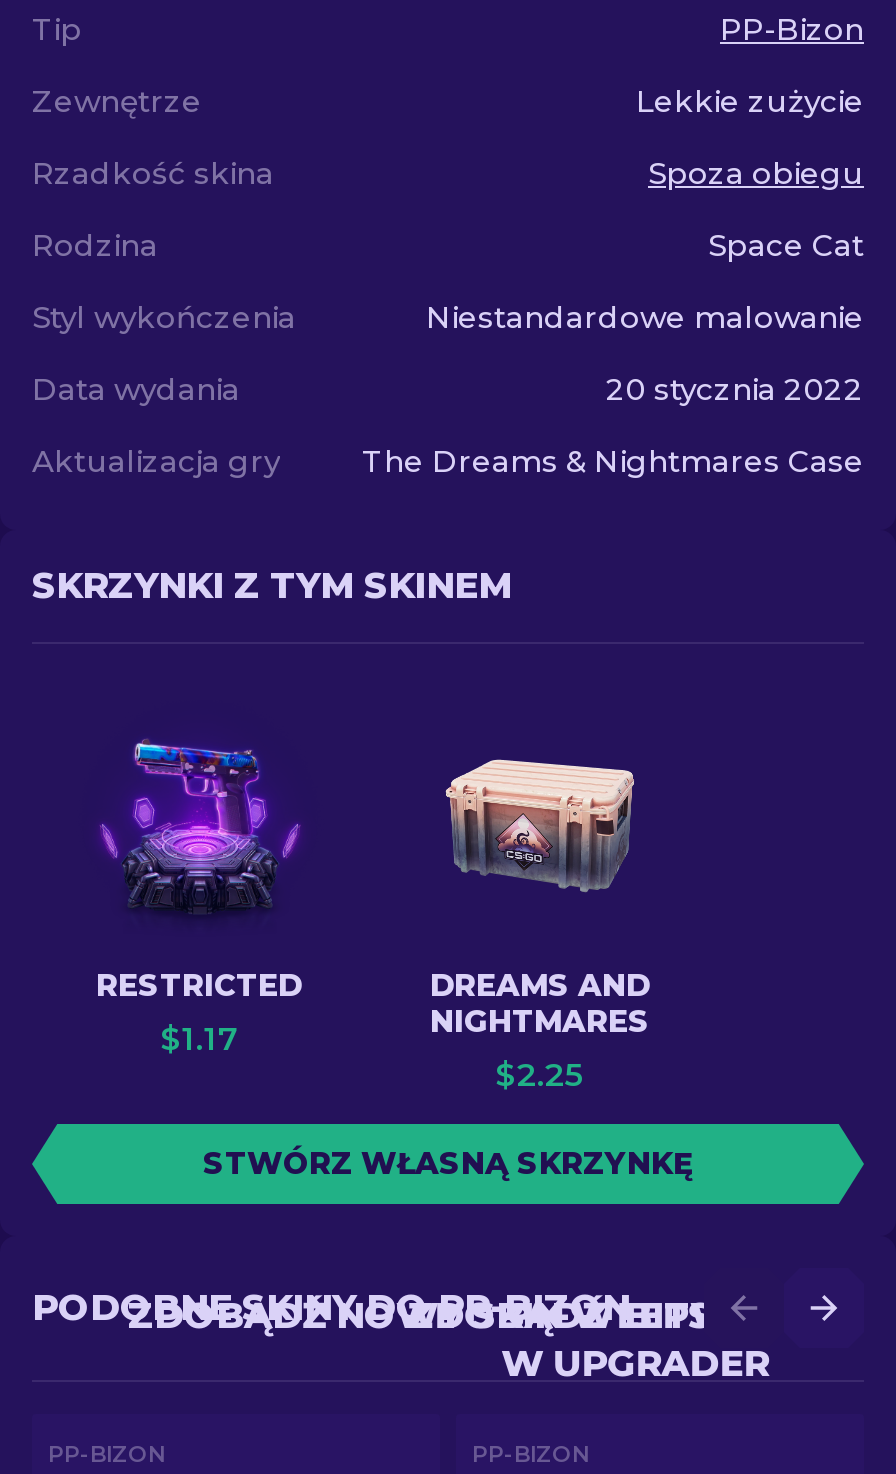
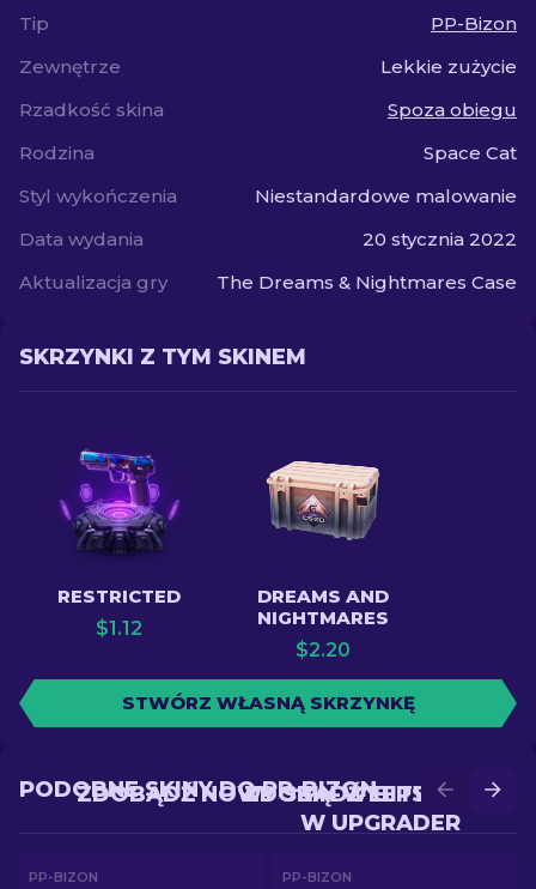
[160,1020,238,1058] $1.17 -> [96,617,142,640] $1.12
[495,1056,585,1094] $2.25 -> [296,639,351,661] $2.20

